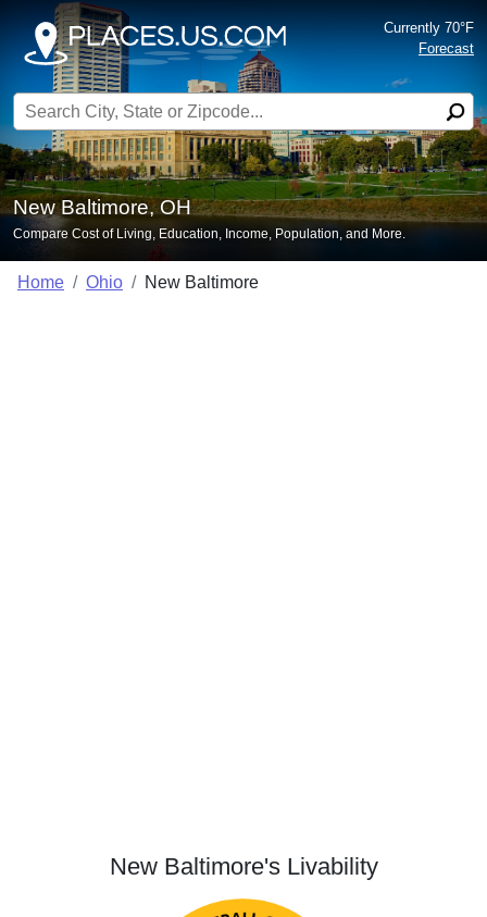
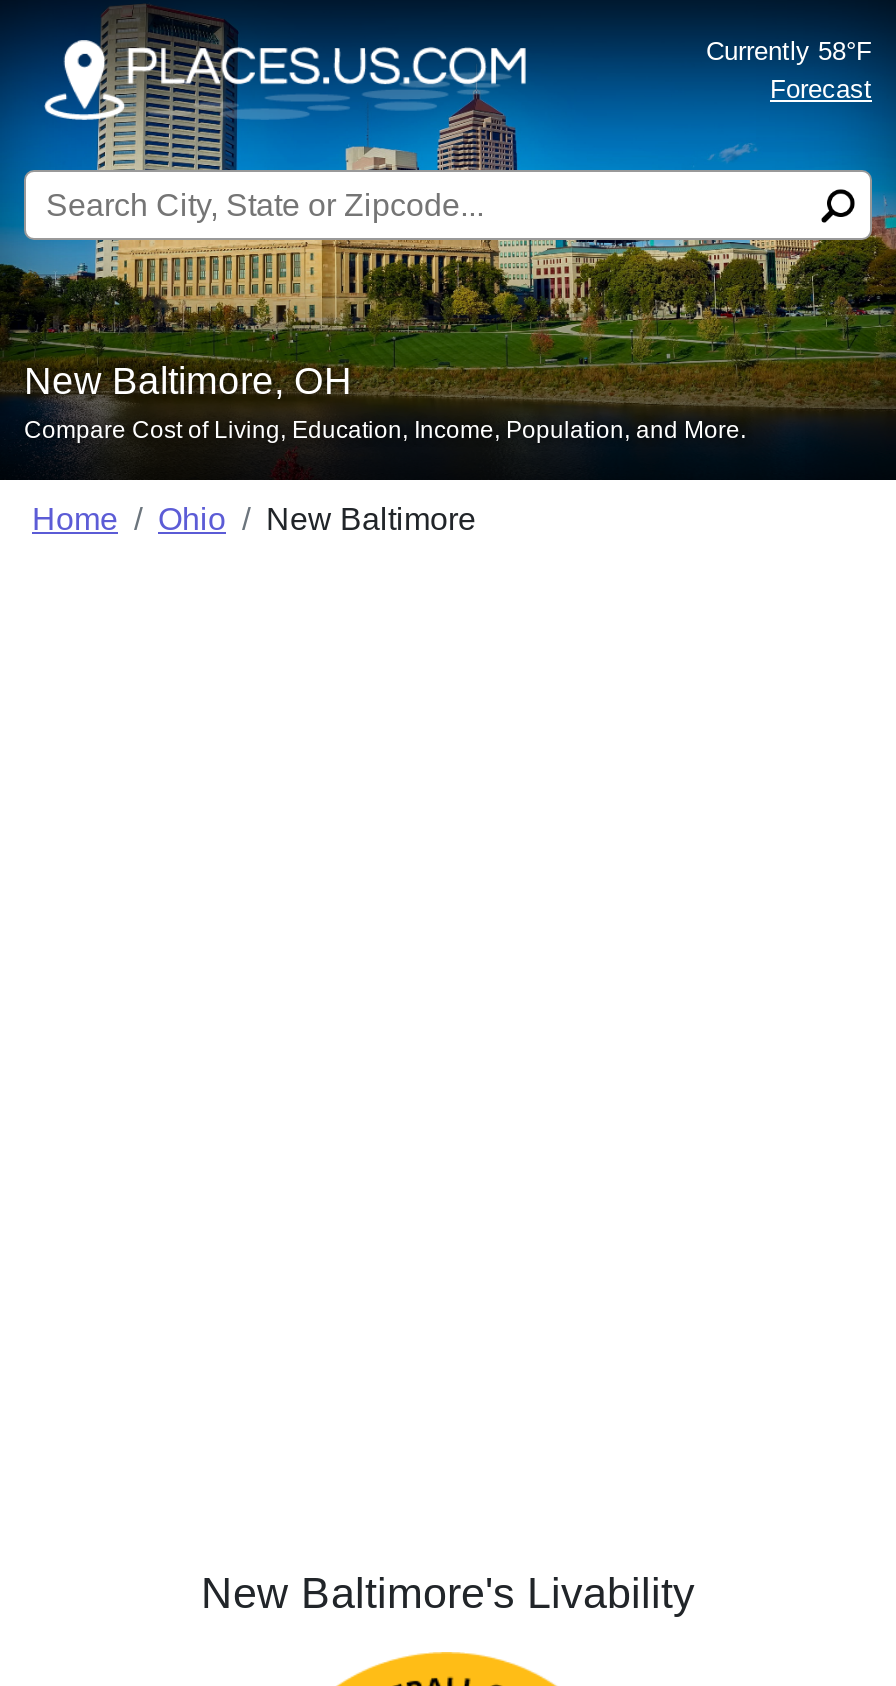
[384,20,474,36] Currently 70°F -> [706,36,872,66] Currently 58°F

